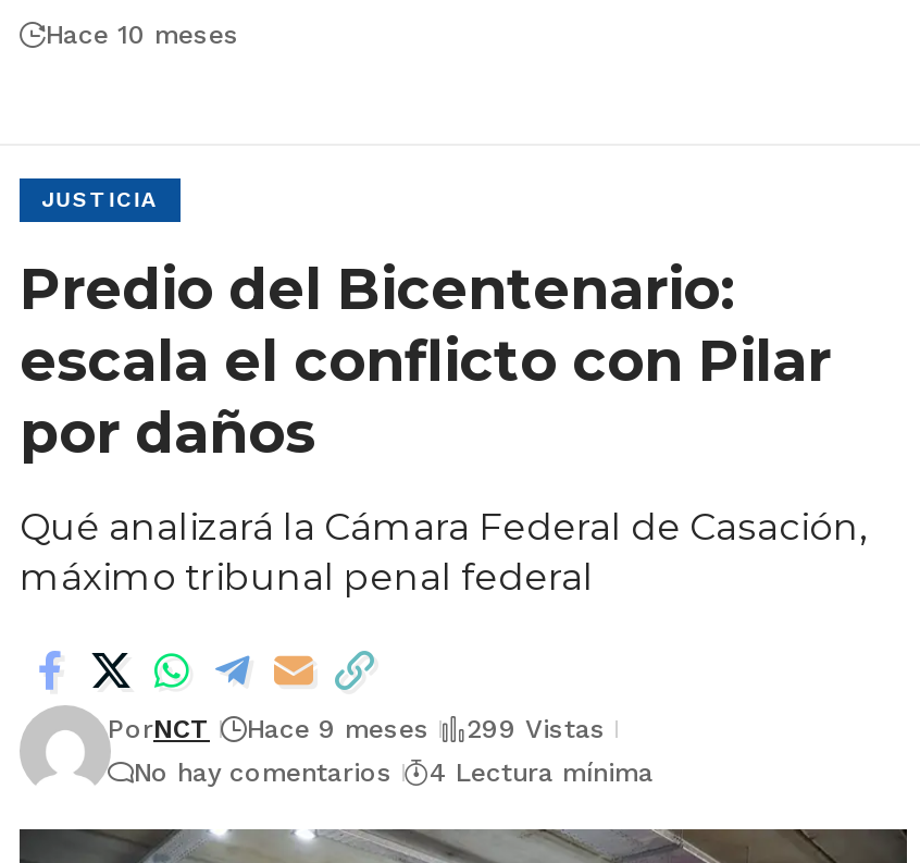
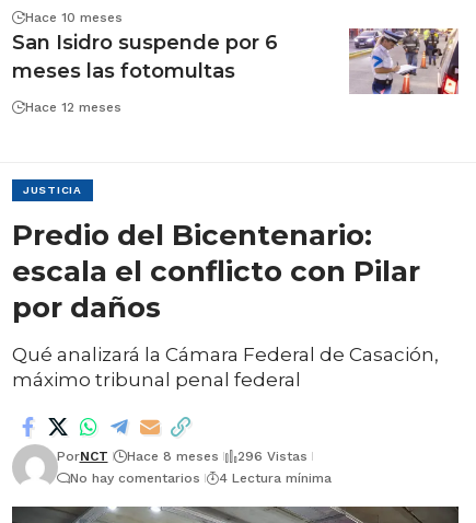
none -> [12,30,278,114] San Isidro suspende por 6 | meses las fotomultas | Hace 12 meses
none -> [348,27,460,95] [image]
[247,714,430,744] Hace 9 meses -> [126,448,218,463] Hace 8 meses
[467,714,606,744] 299 Vistas -> [237,448,307,463] 296 Vistas

